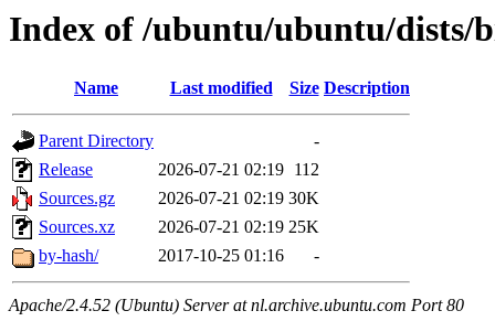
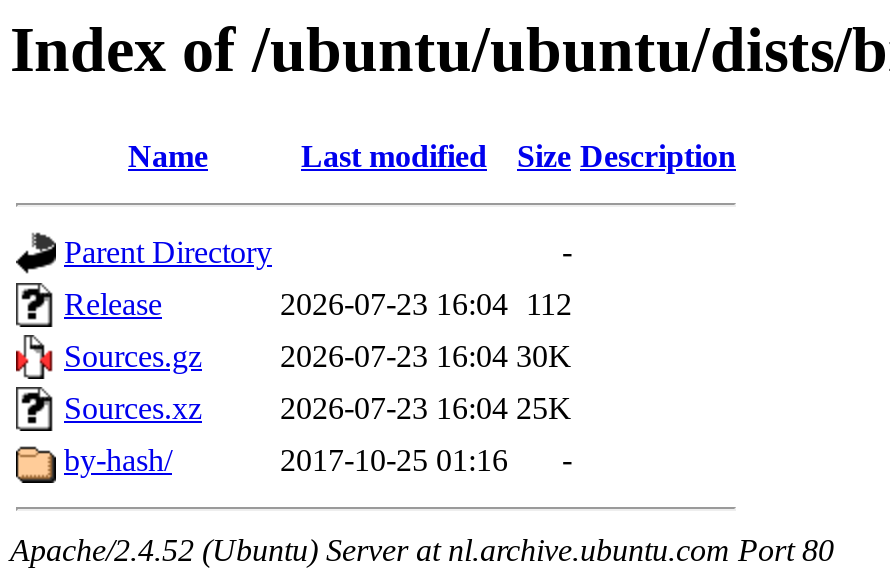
[158,160,319,179] 2026-07-21 02:19 112 -> [280,288,572,322] 2026-07-23 16:04 112
[158,189,319,208] 2026-07-21 02:19 30K -> [280,340,572,374] 2026-07-23 16:04 30K
[158,218,319,236] 2026-07-21 02:19 25K -> [280,392,572,426] 2026-07-23 16:04 25K

